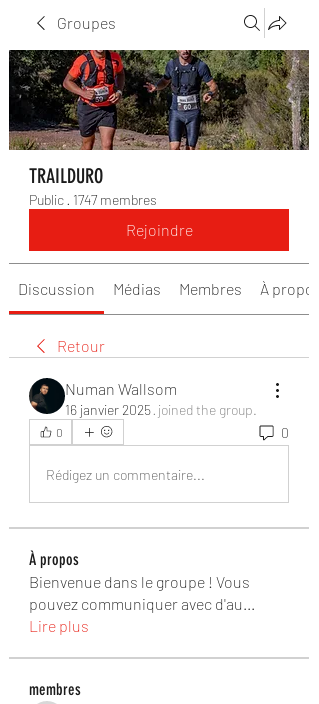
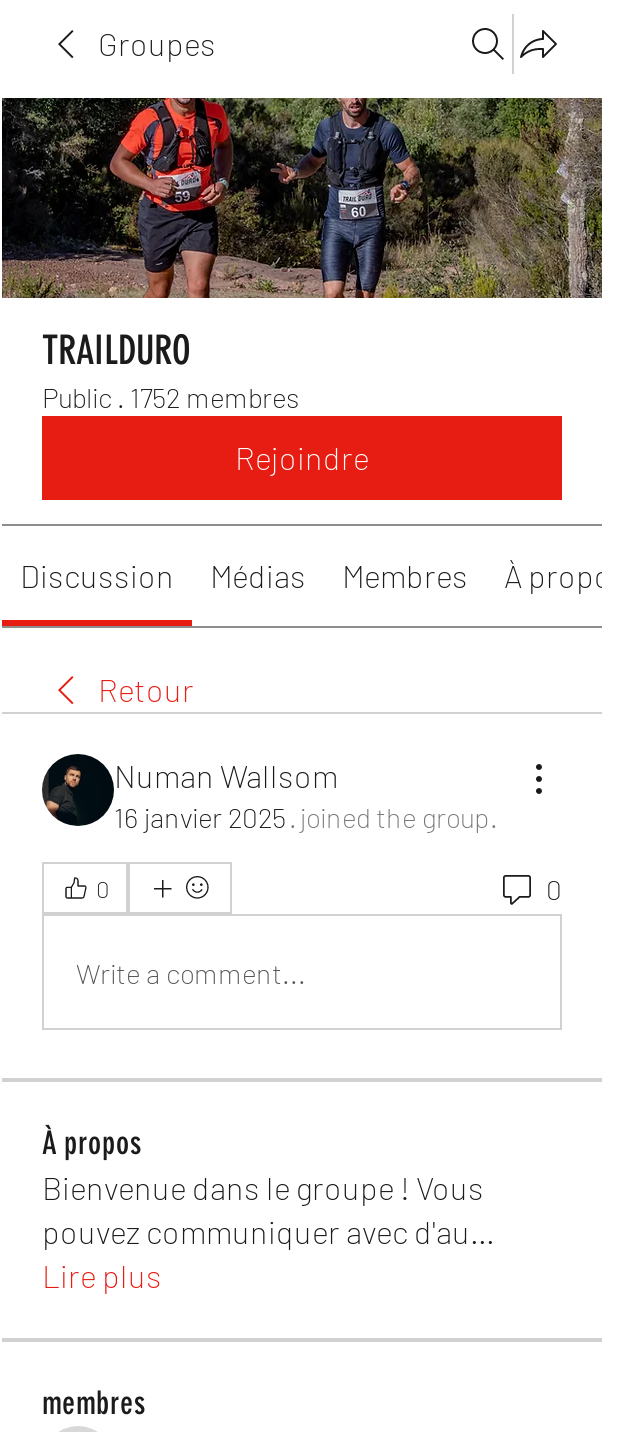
[29,191,157,208] Public 1747 membres -> [42,380,300,414] Public 1752 membres
[46,465,205,482] Rédigez un commentaire... -> [76,955,306,989] Write a comment...

